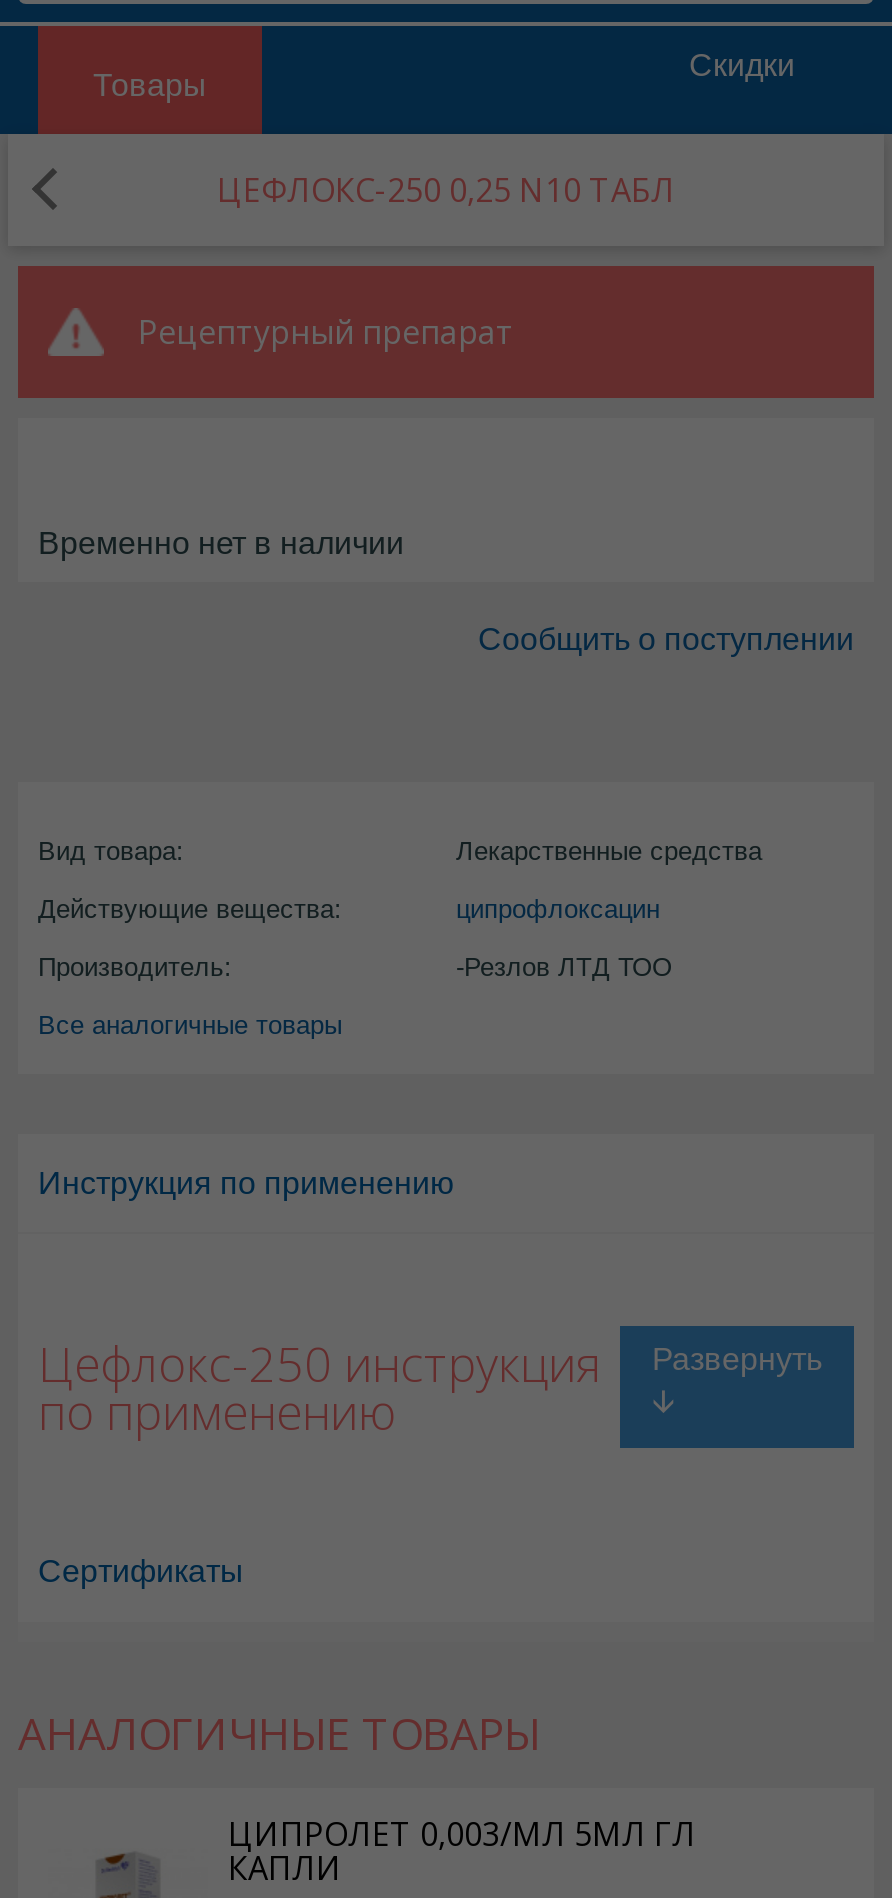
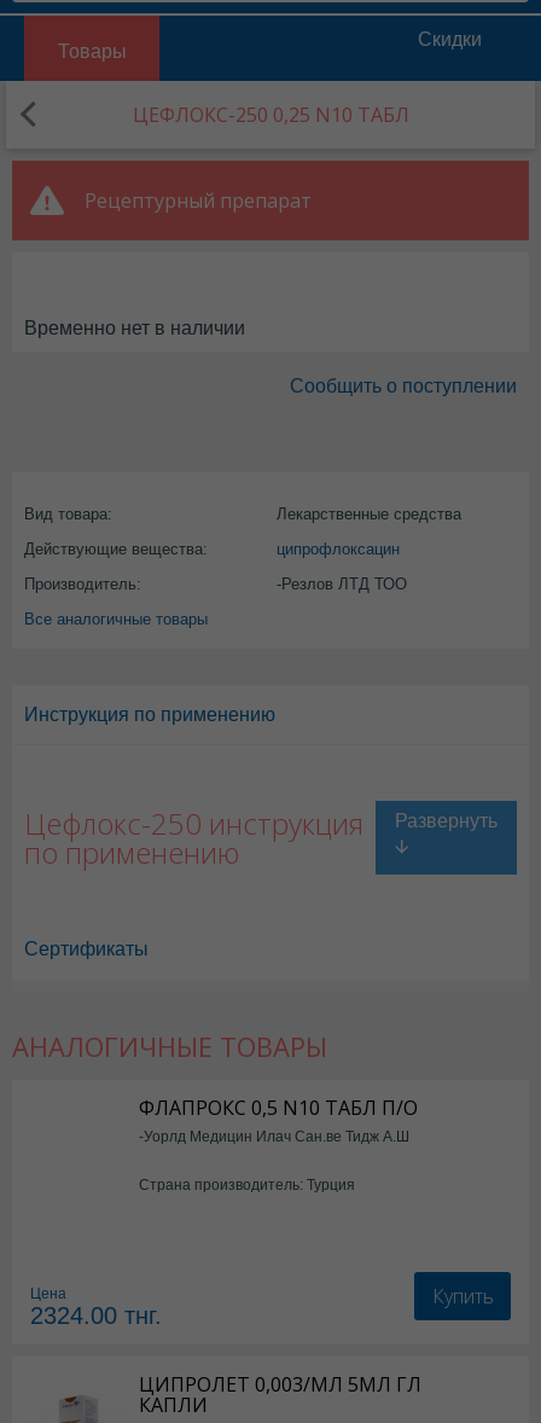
none -> [30,1285,162,1329] Цена | 2324.00 тнг.
none -> [139,1094,418,1193] ФЛАПРОКС 0,5 N10 ТАБЛ П/О | -Уорлд Медицин Илач Сан.ве Тидж А.Ш | Страна производитель: Турция
none -> [432,1282,493,1309] Купить

